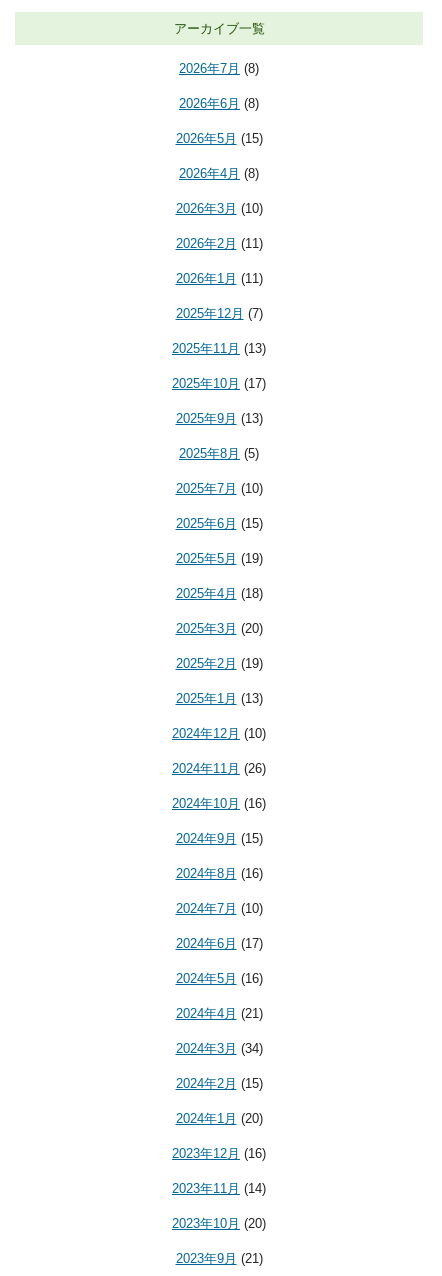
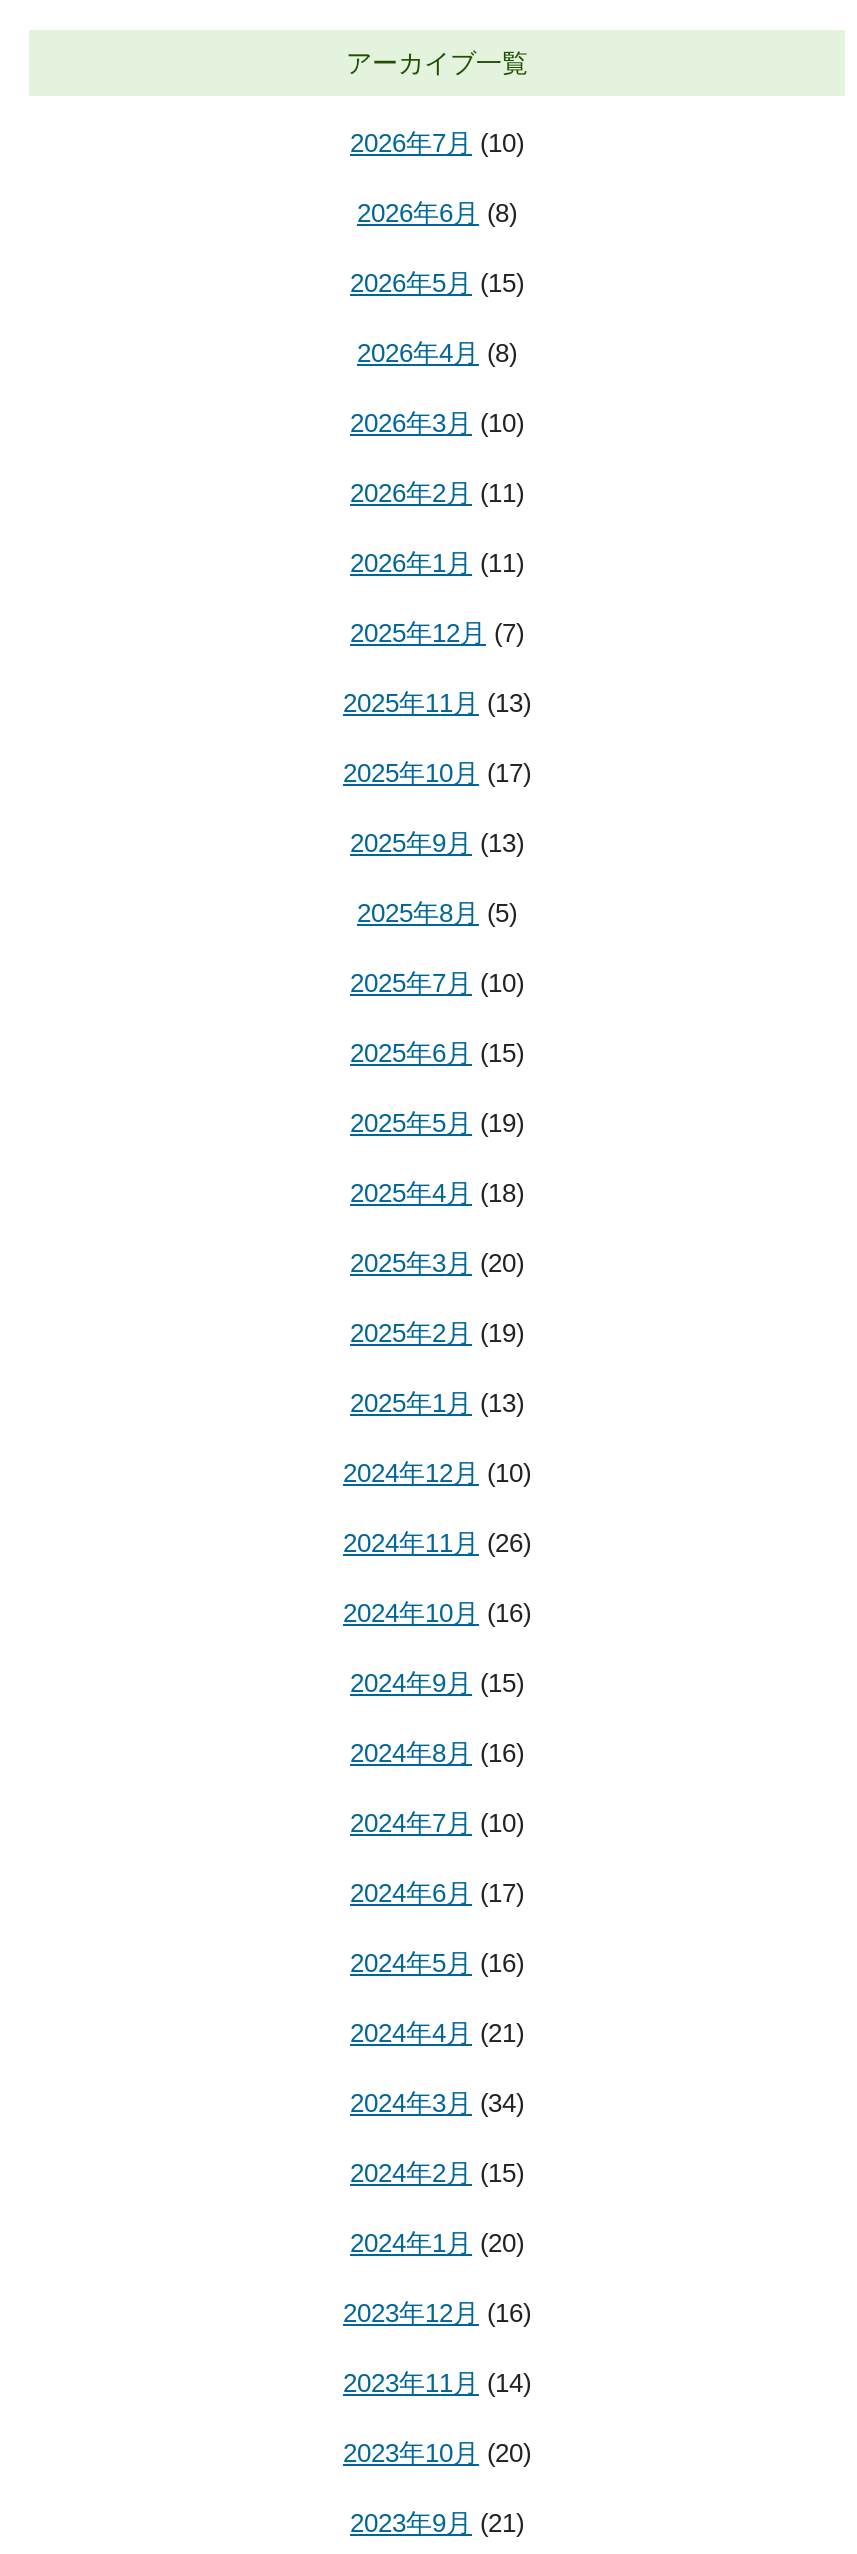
[179,61,259,76] 2026年7月(8) -> [350,128,524,158] 2026年7月(10)

